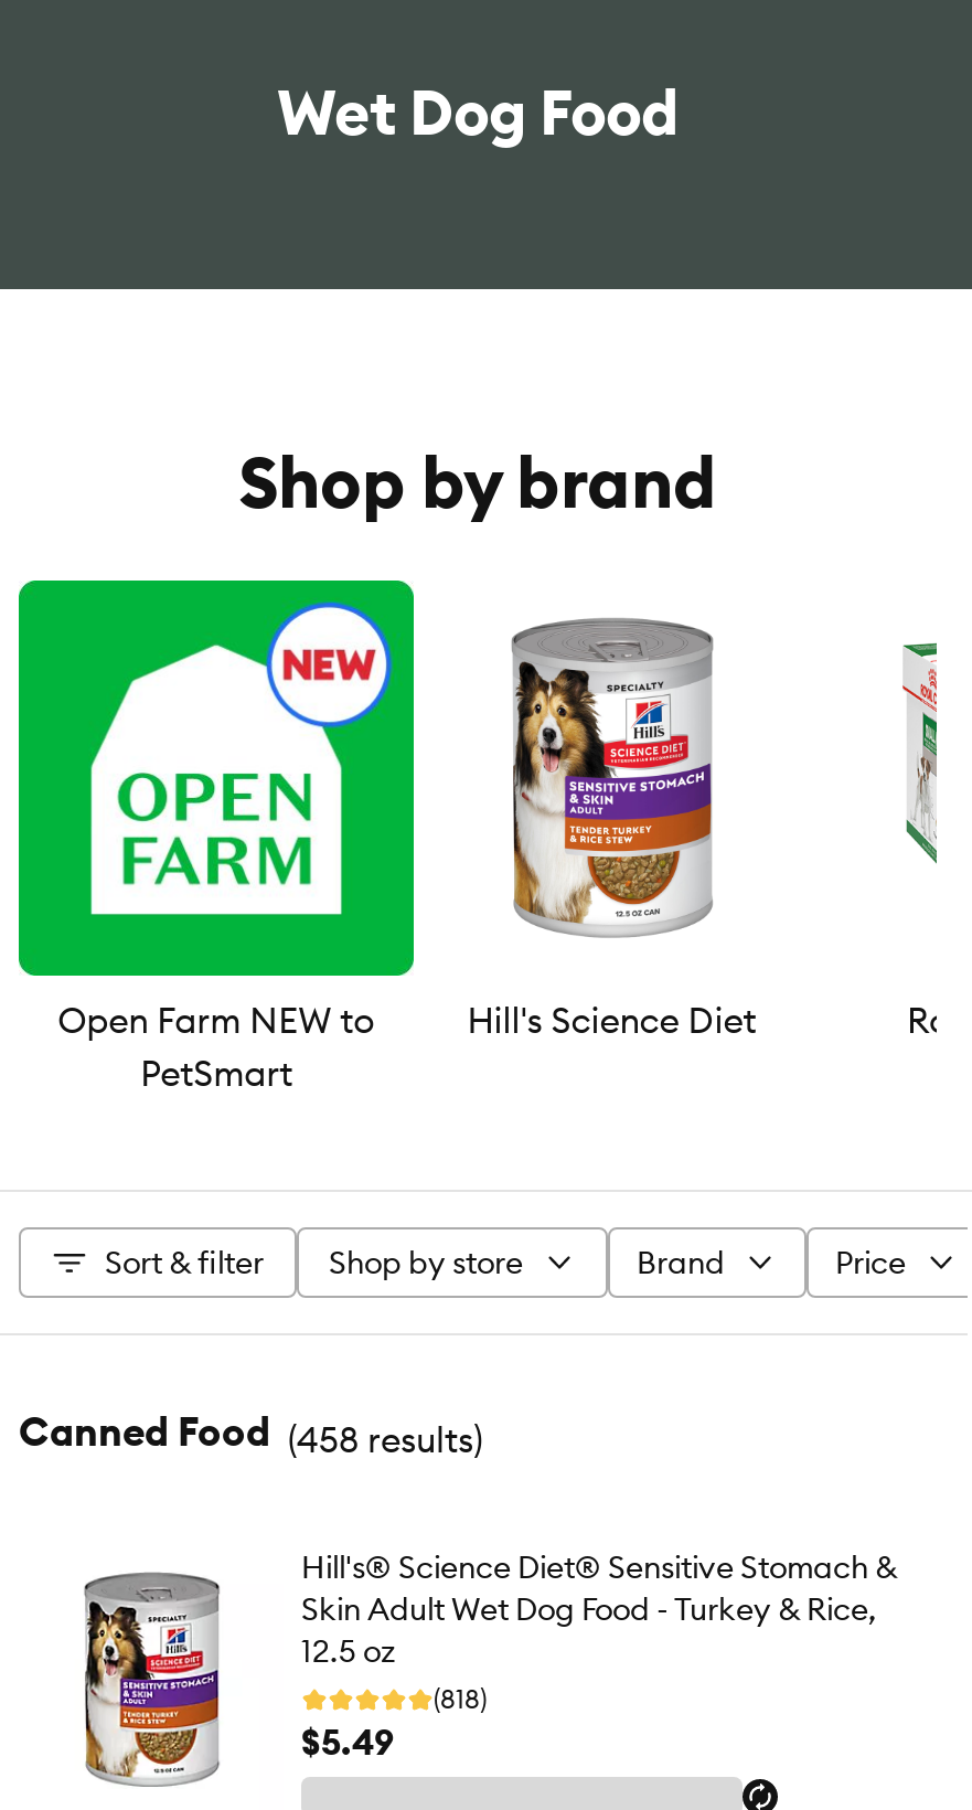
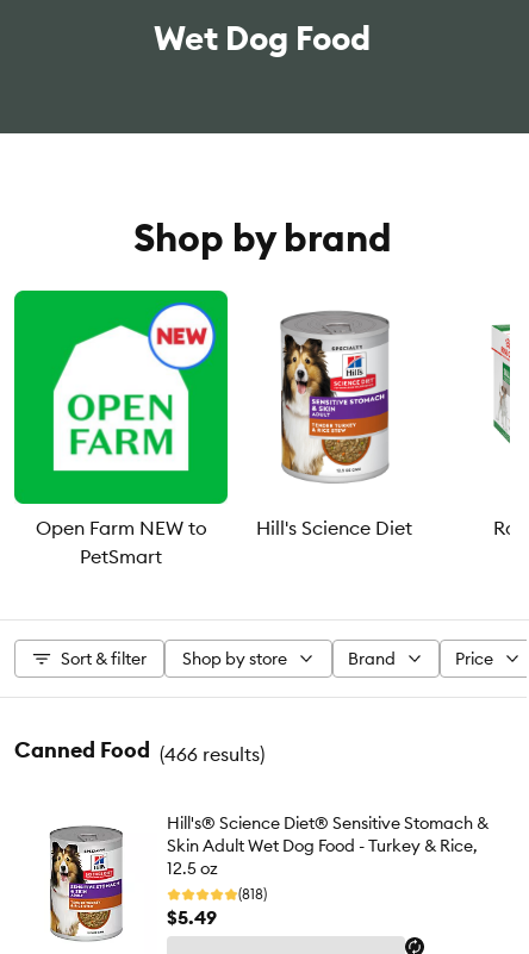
[50,1407,482,1461] Canned Food (458 results) -> [31,736,264,765] Canned Food (466 results)

